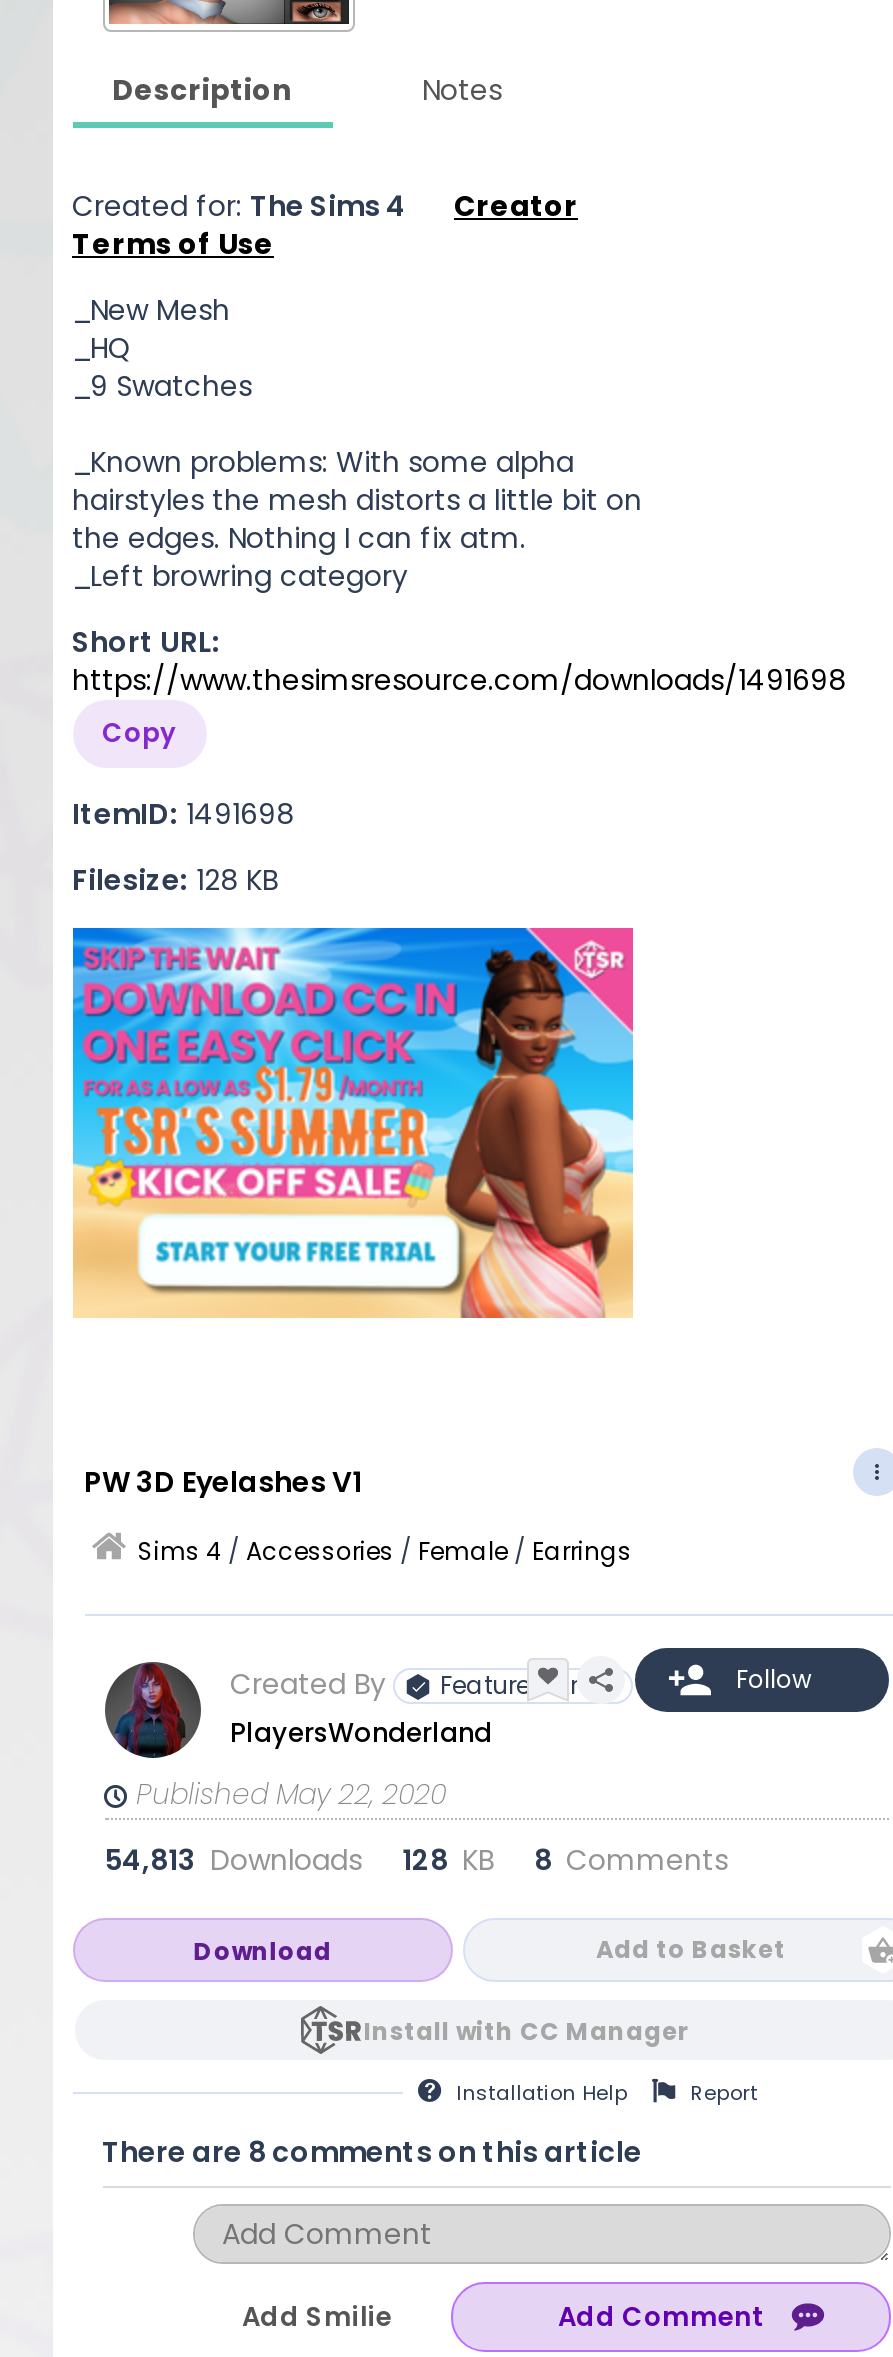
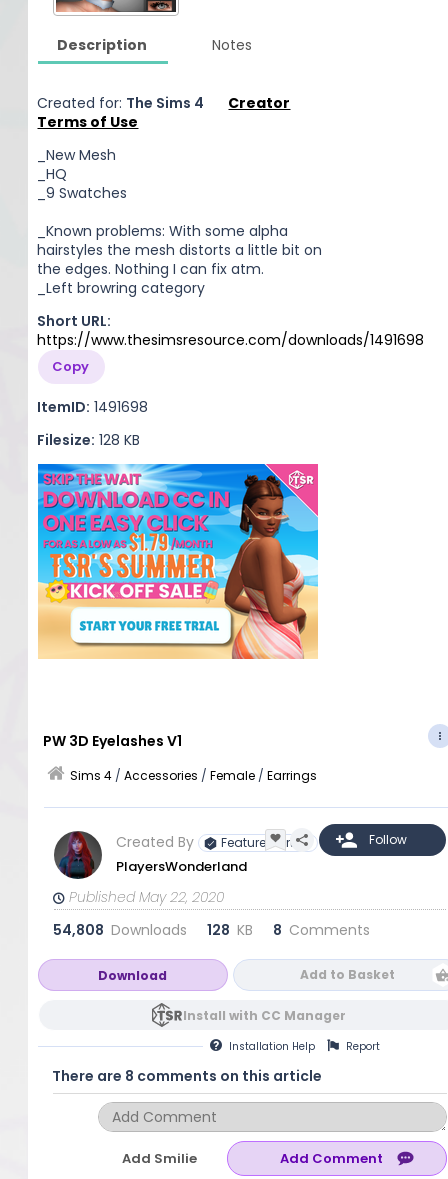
[104,1840,728,1880] 54,813 Downloads 128 KB 8 Comments -> [53,920,370,940] 54,808 Downloads 128 KB 8 Comments

